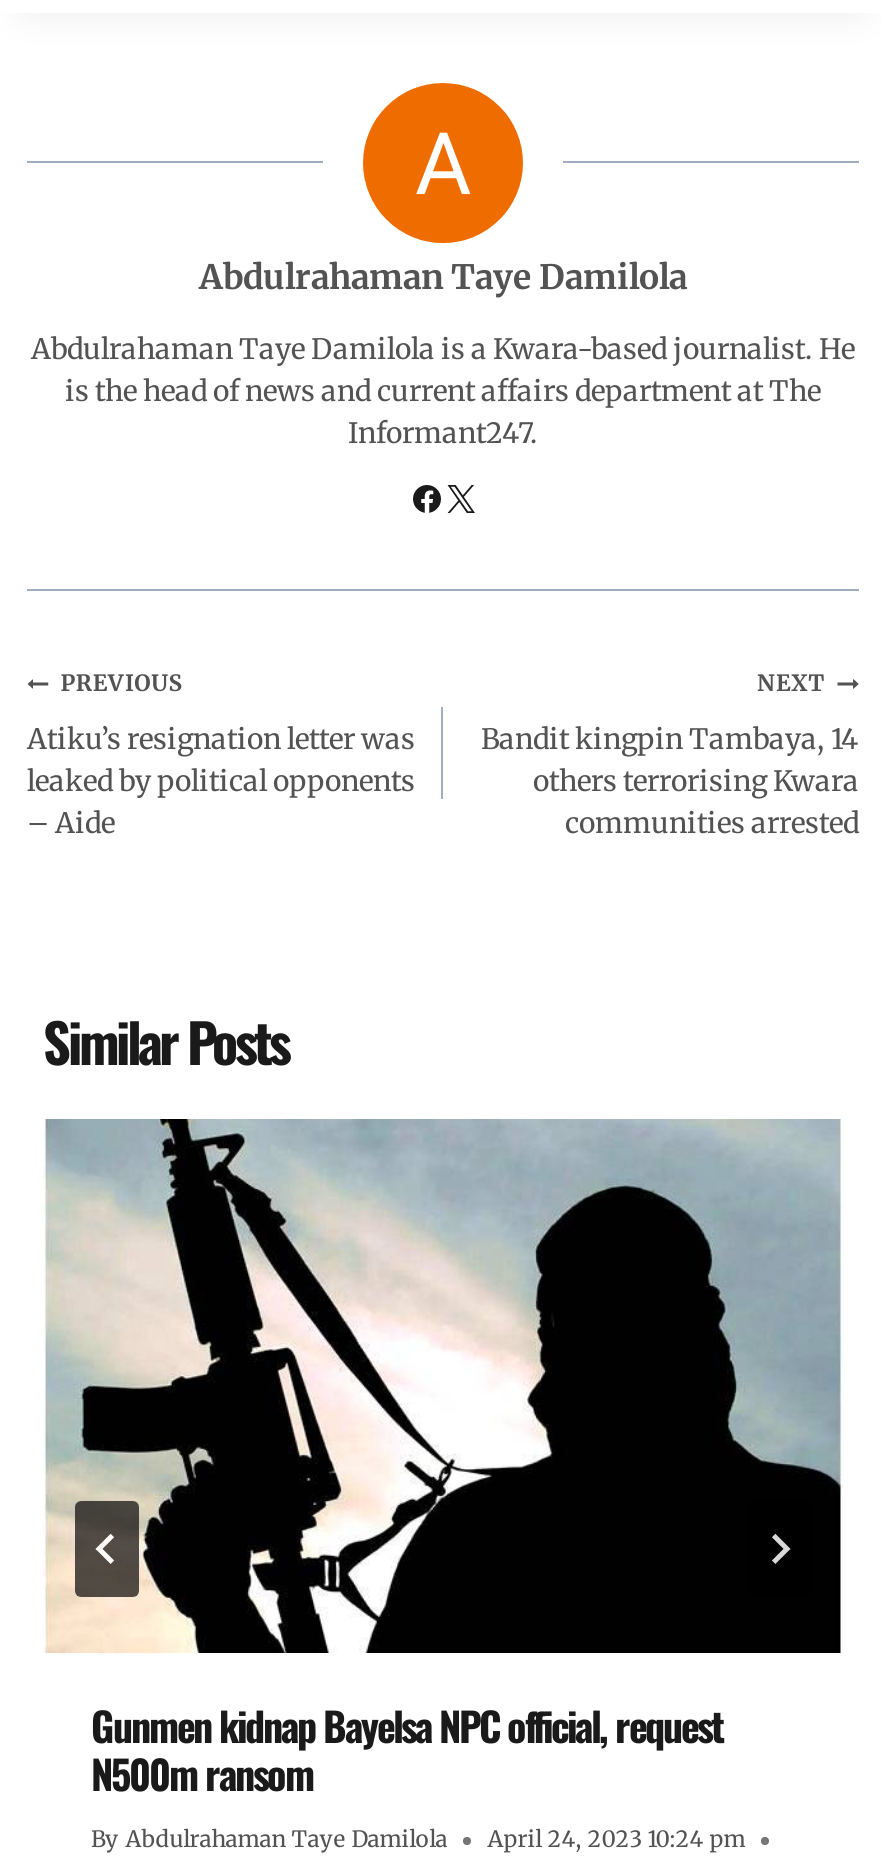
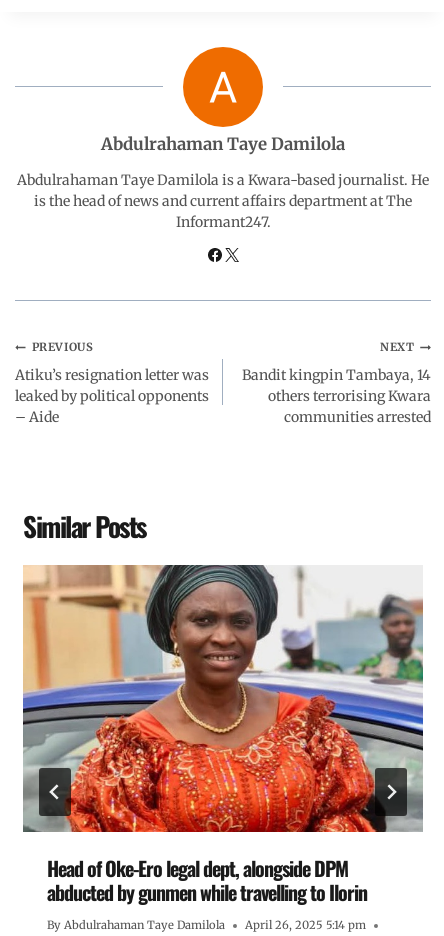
[43,1117,843,1803] [image] | Gunmen kidnap Bayelsa NPC official, request | N500m ransom -> [22,564,424,907] [image] | Head of Oke-Ero legal dept, alongside DPM | abducted by gunmen while travelling to Ilorin
[91,1825,745,1853] By Abdulrahaman Taye Damilola April 24, 2023 10:24 pm -> [47,918,366,932] By Abdulrahaman Taye Damilola April 26, 2025 5:14 pm

